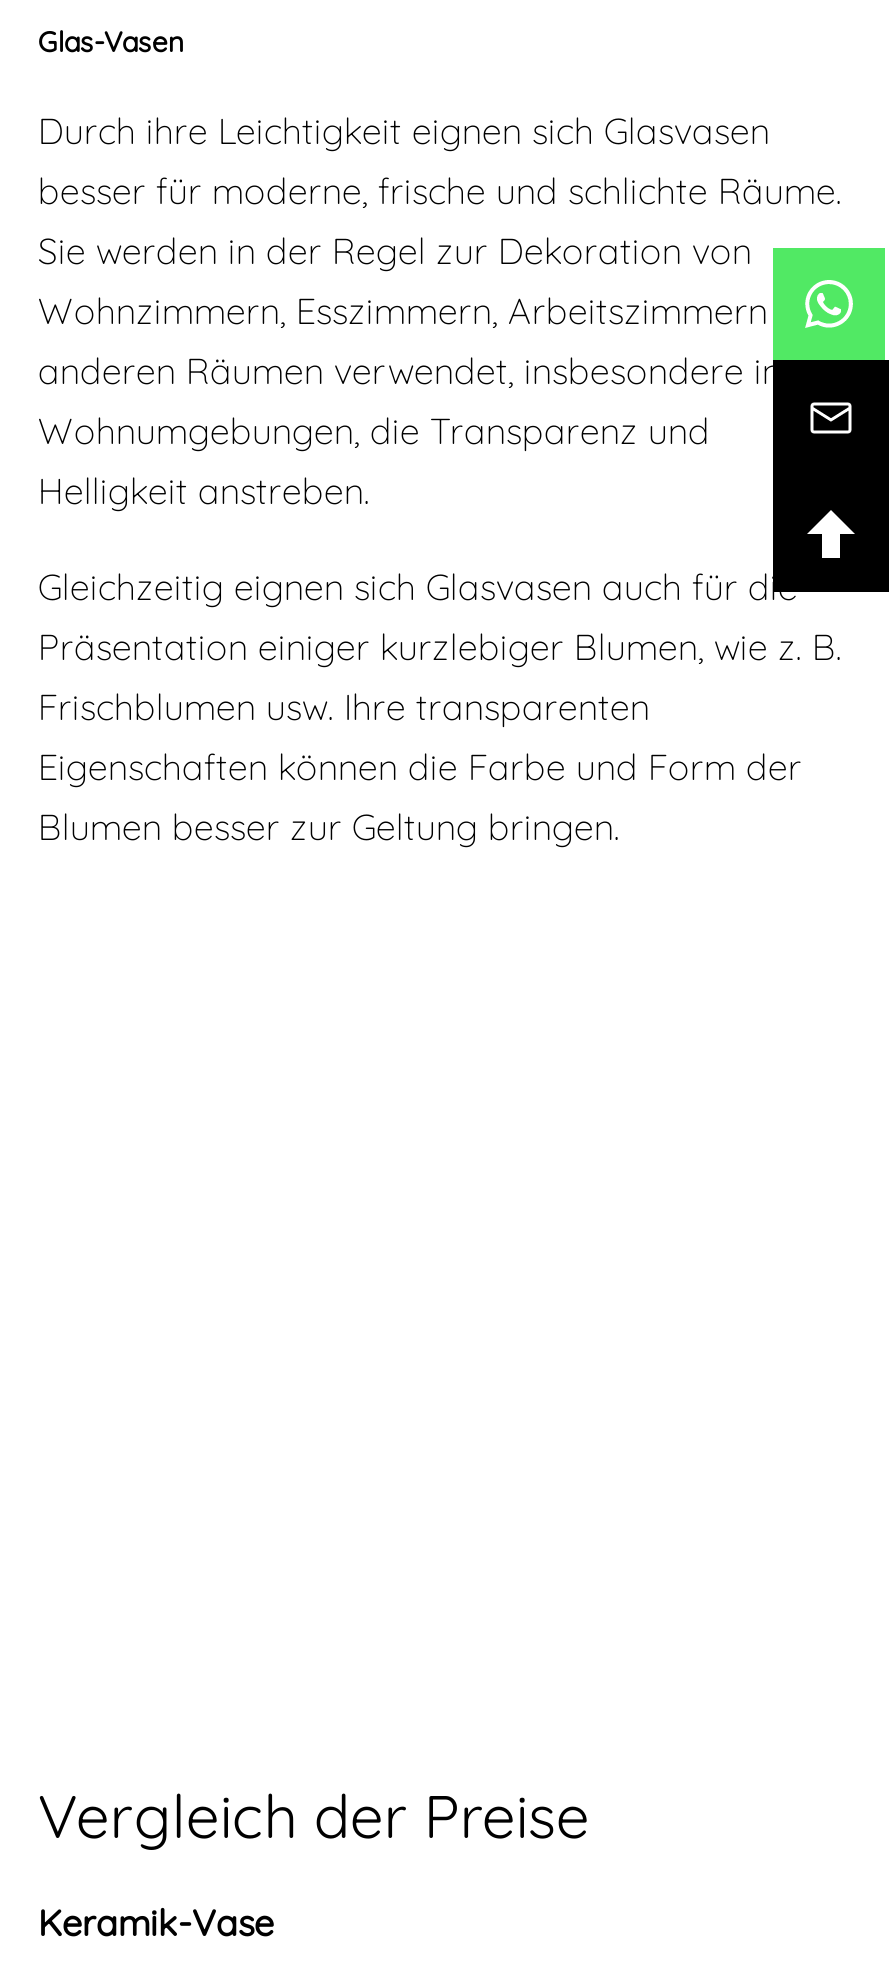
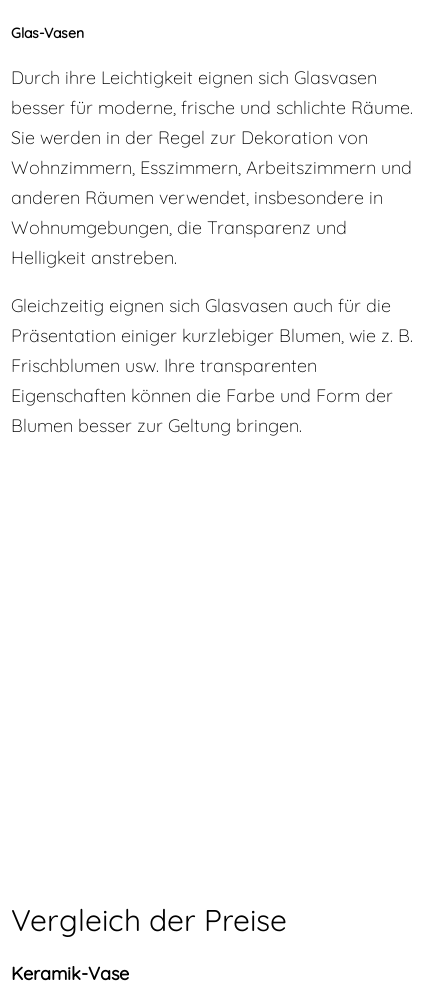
[771,246,883,594] [image] -> none

